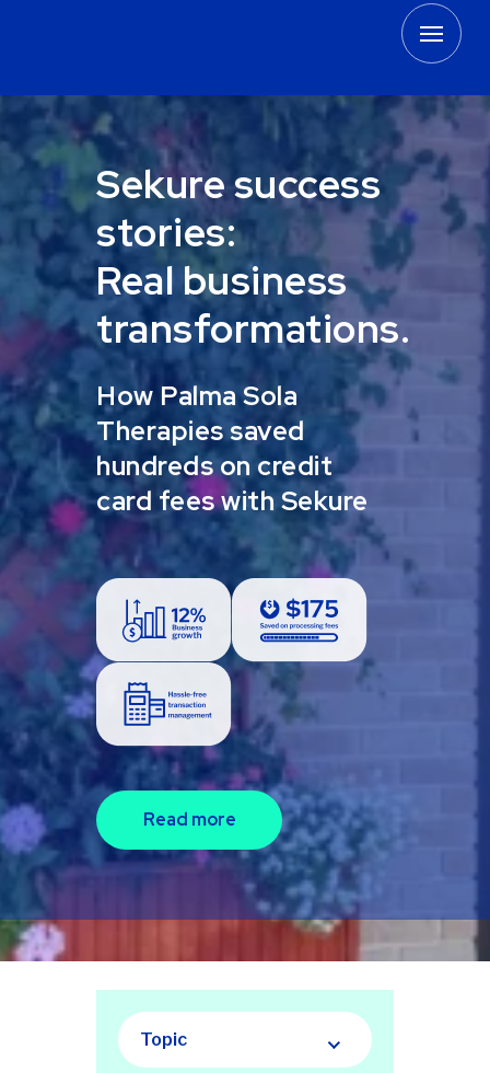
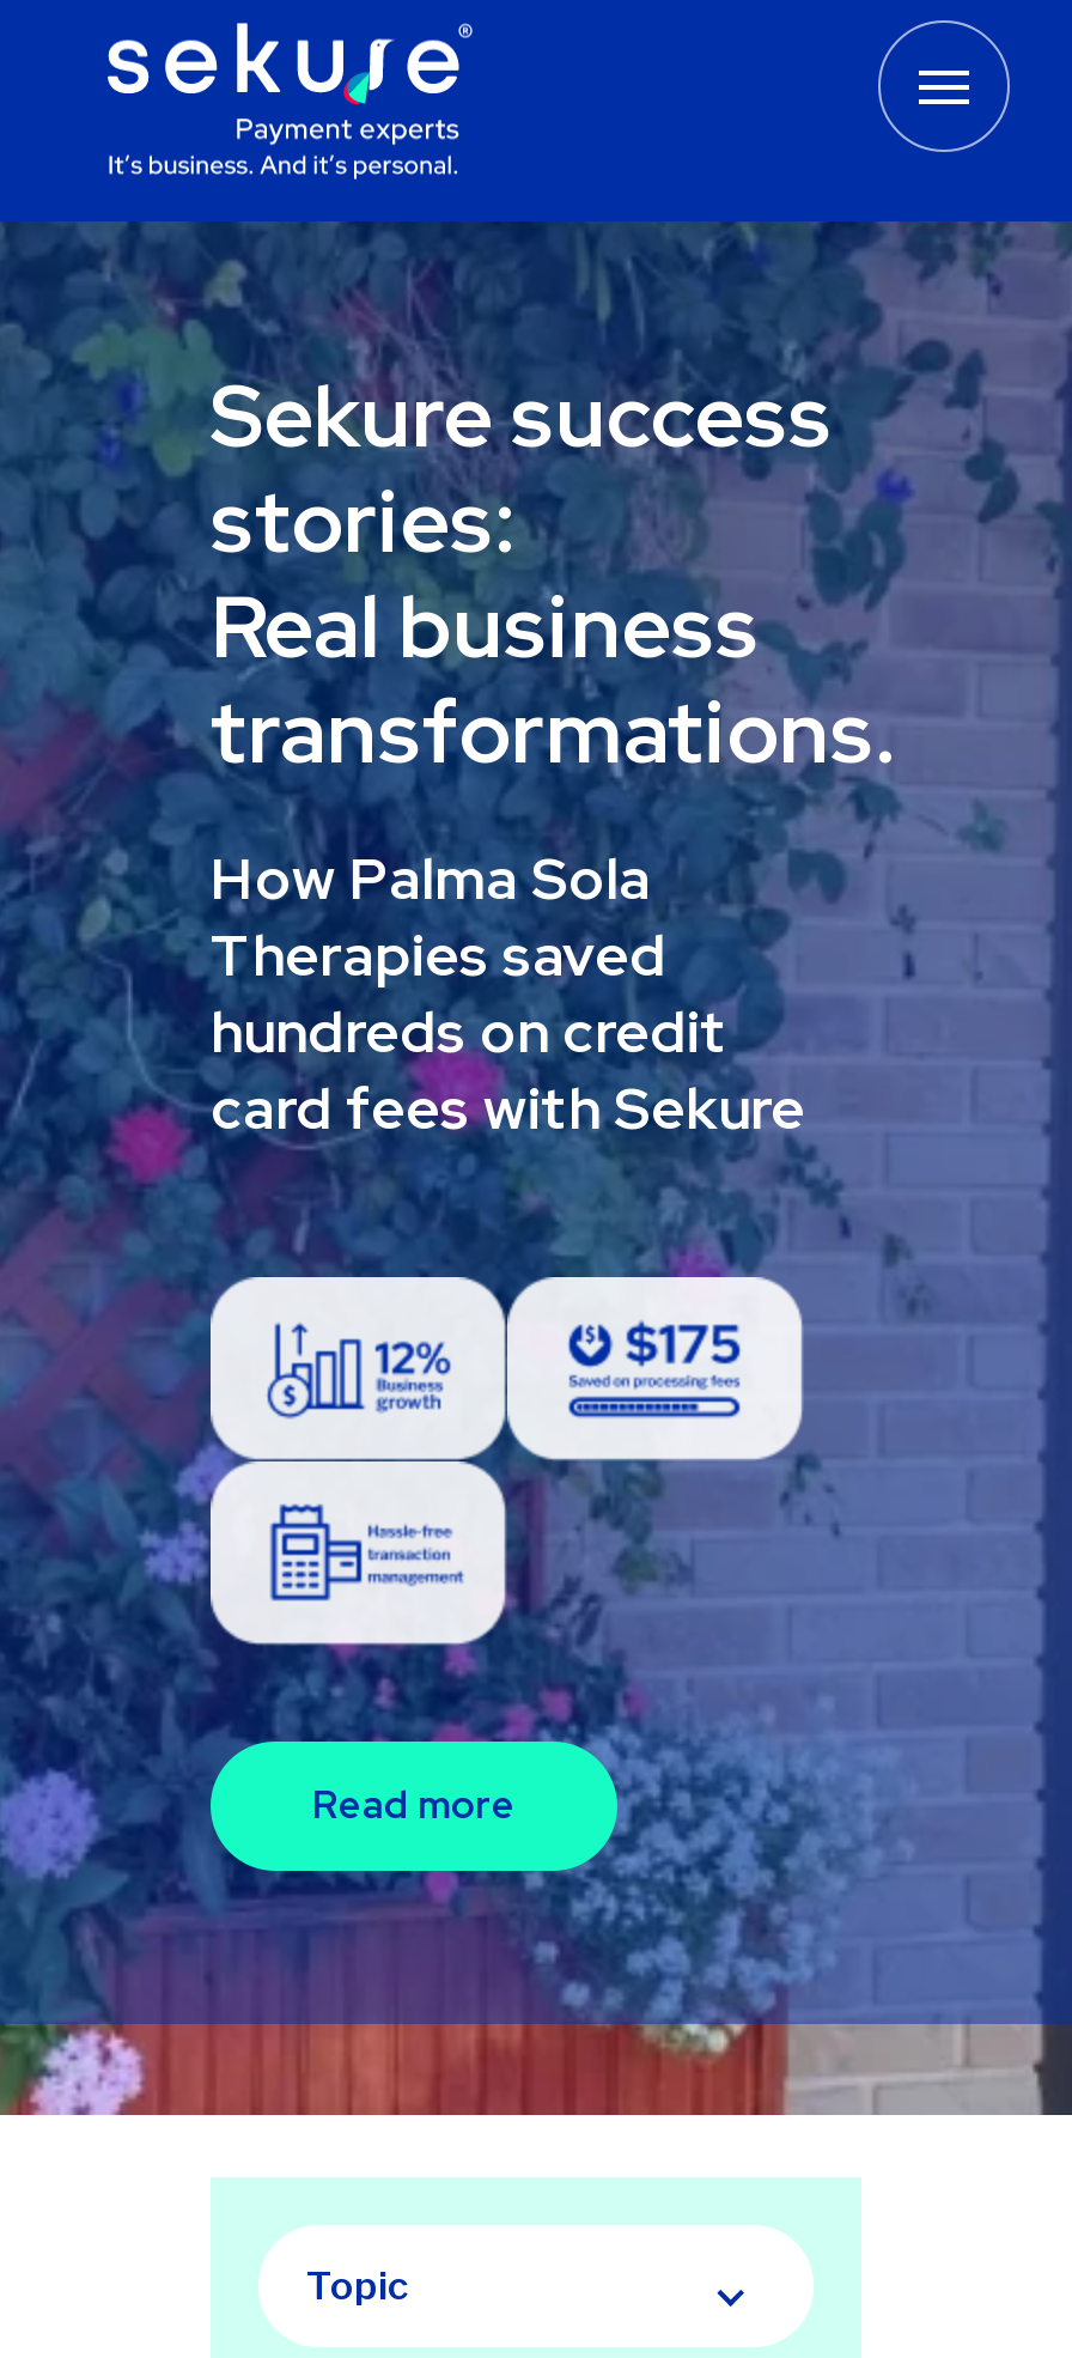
none -> [105,20,474,181] [image]

